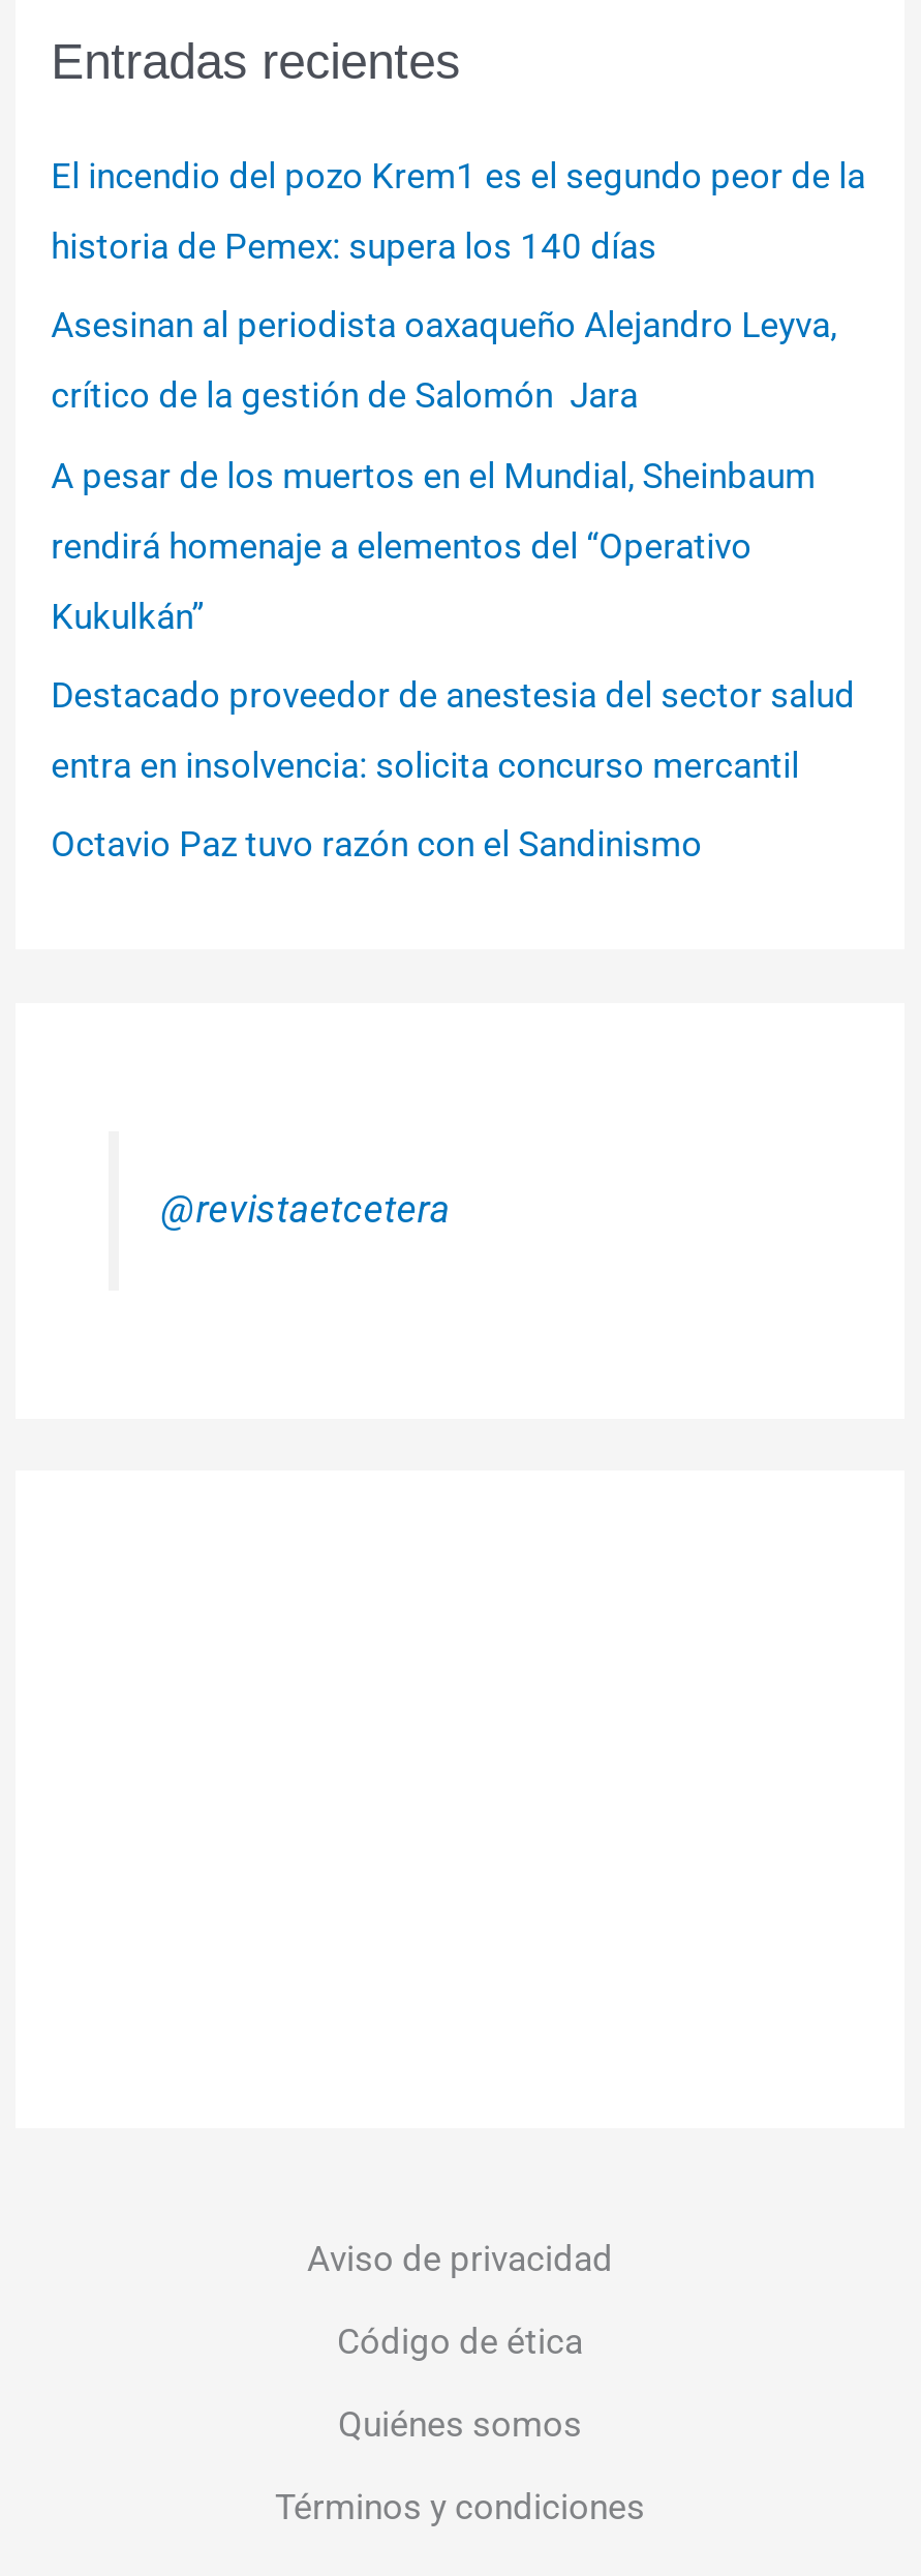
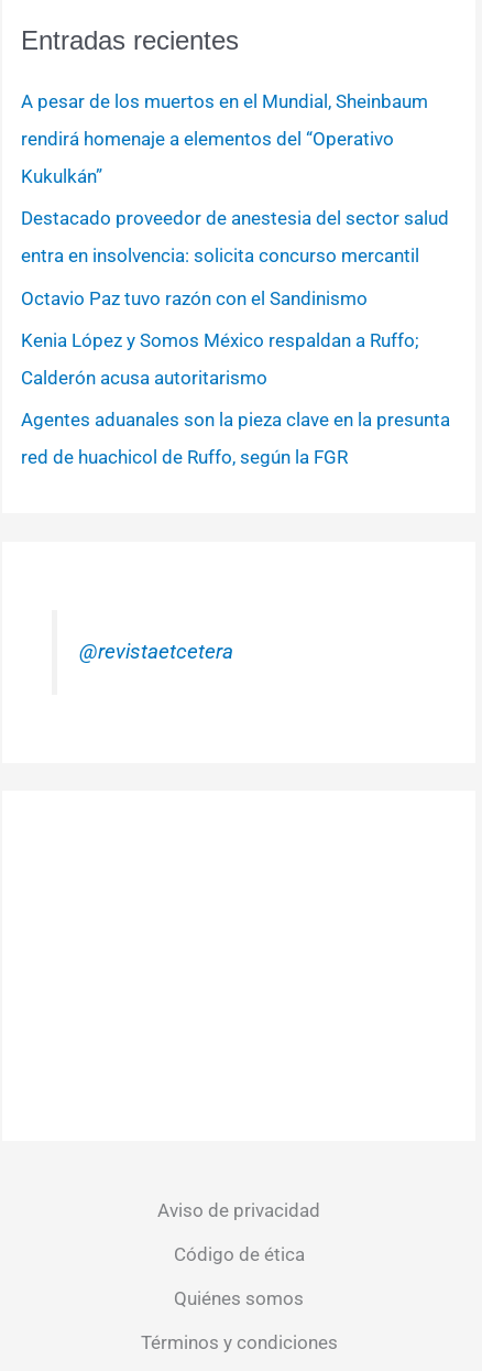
[51,155,866,416] El incendio del pozo Krem1 es el segundo peor de la | historia de Pemex: supera los 140 días | Asesinan al periodista oaxaqueño Alejandro Leyva, | crítico de la gestión de Salomón Jara -> none
moved [51,454,855,865] -> [21,90,449,309]: A pesar de los muertos en el Mundial, Sheinbaum | rendirá homenaje a elementos del “Operativo | Kukulkán” | Destacado proveedor de anestesia del sector salud | entra en insolvencia: solicita concurso mercantil | Octavio Paz tuvo razón con el Sandinismo
none -> [21,329,450,468] Kenia López y Somos México respaldan a Ruffo; | Calderón acusa autoritarismo | Agentes aduanales son la pieza clave en la presunta | red de huachicol de Ruffo, según la FGR

